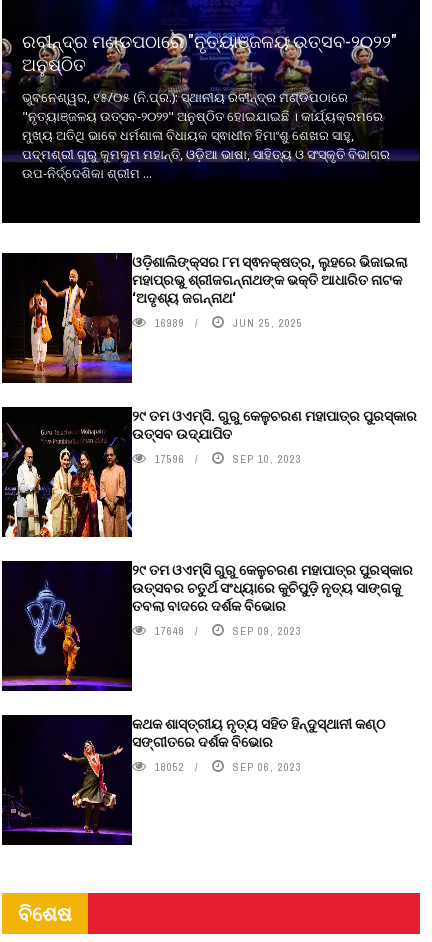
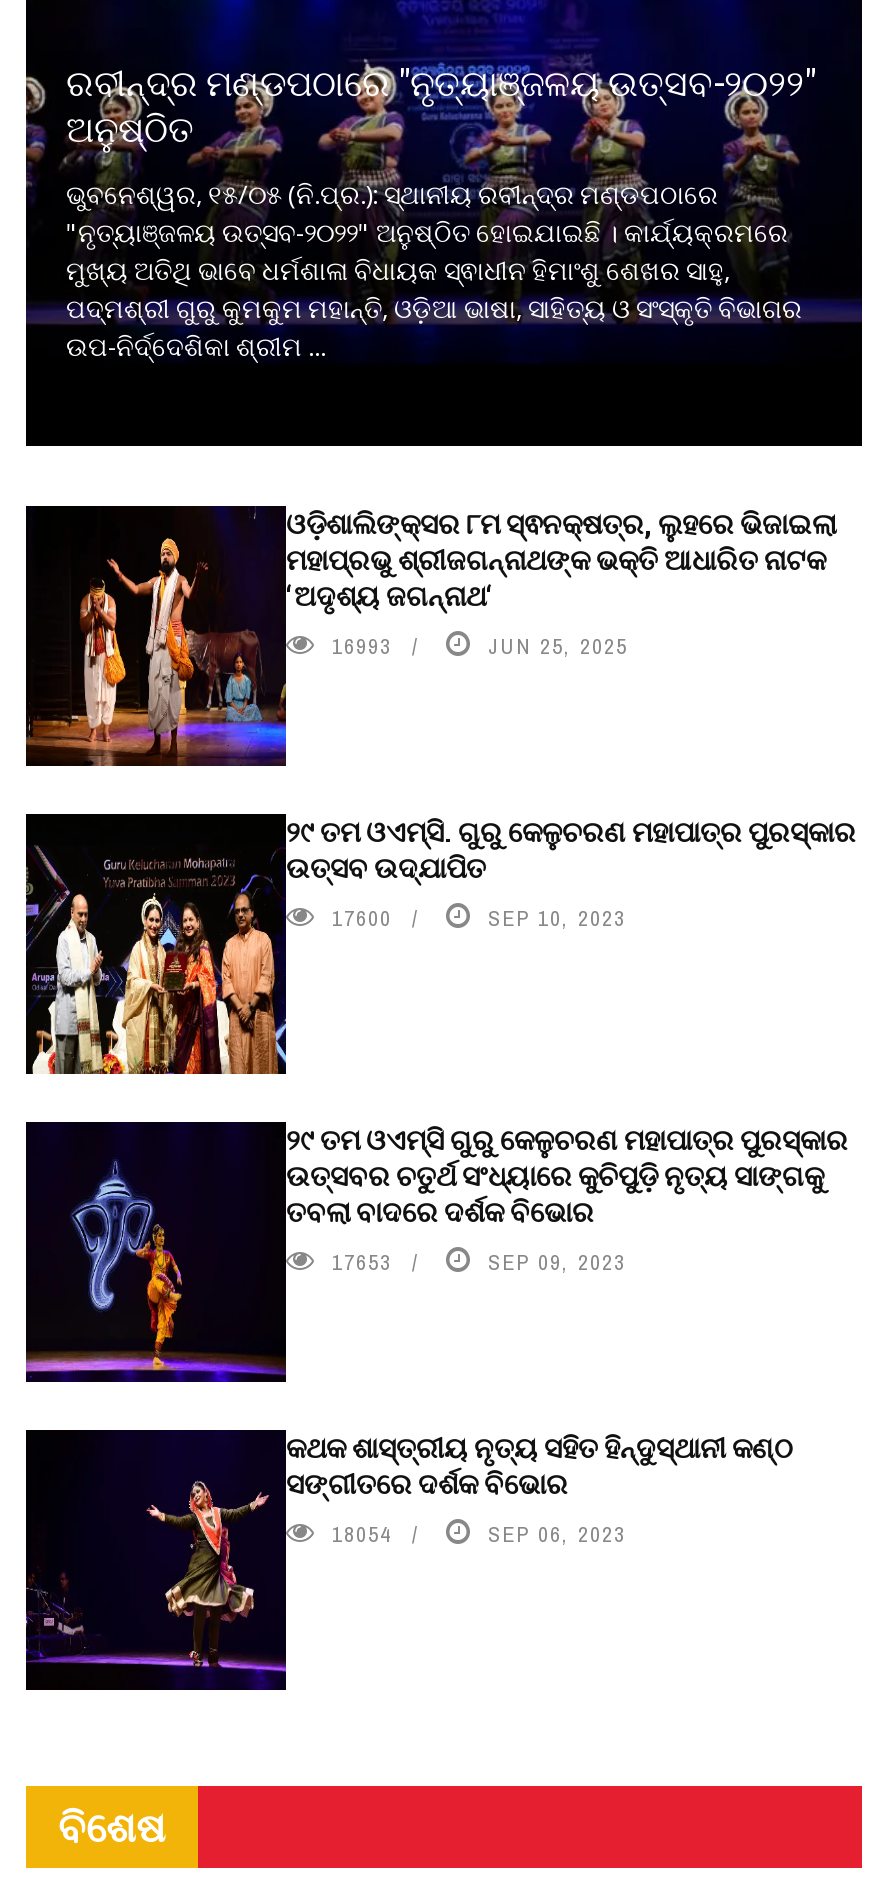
[155,316,185,330] 16989 -> [332,631,392,659] 16993
[155,452,185,466] 17596 -> [332,903,392,931] 17600
[155,624,185,638] 17648 -> [332,1247,392,1275] 17653
[155,760,185,774] 18052 -> [332,1519,392,1547] 18054

